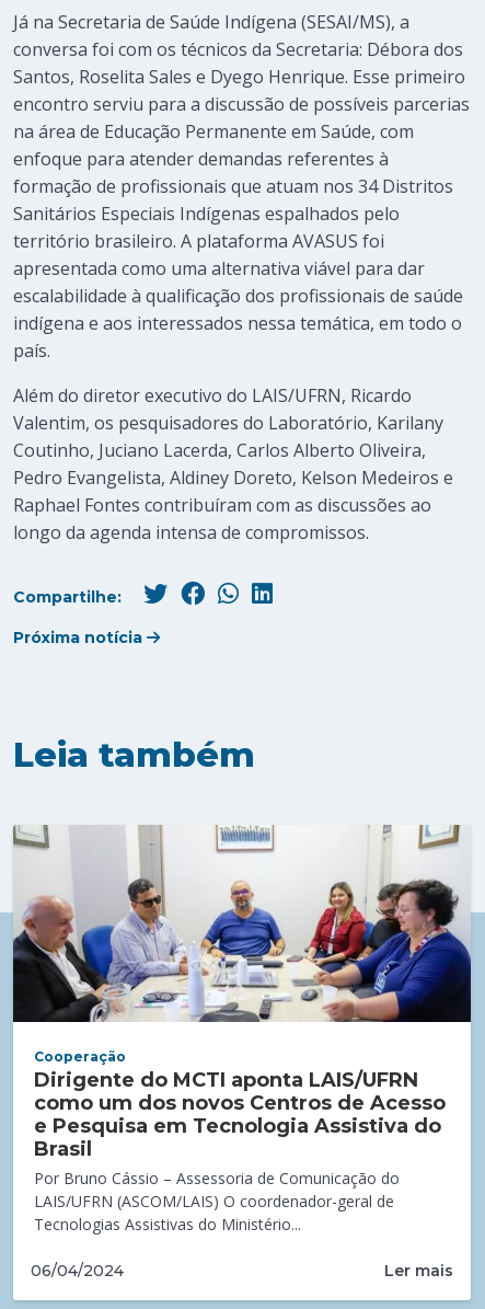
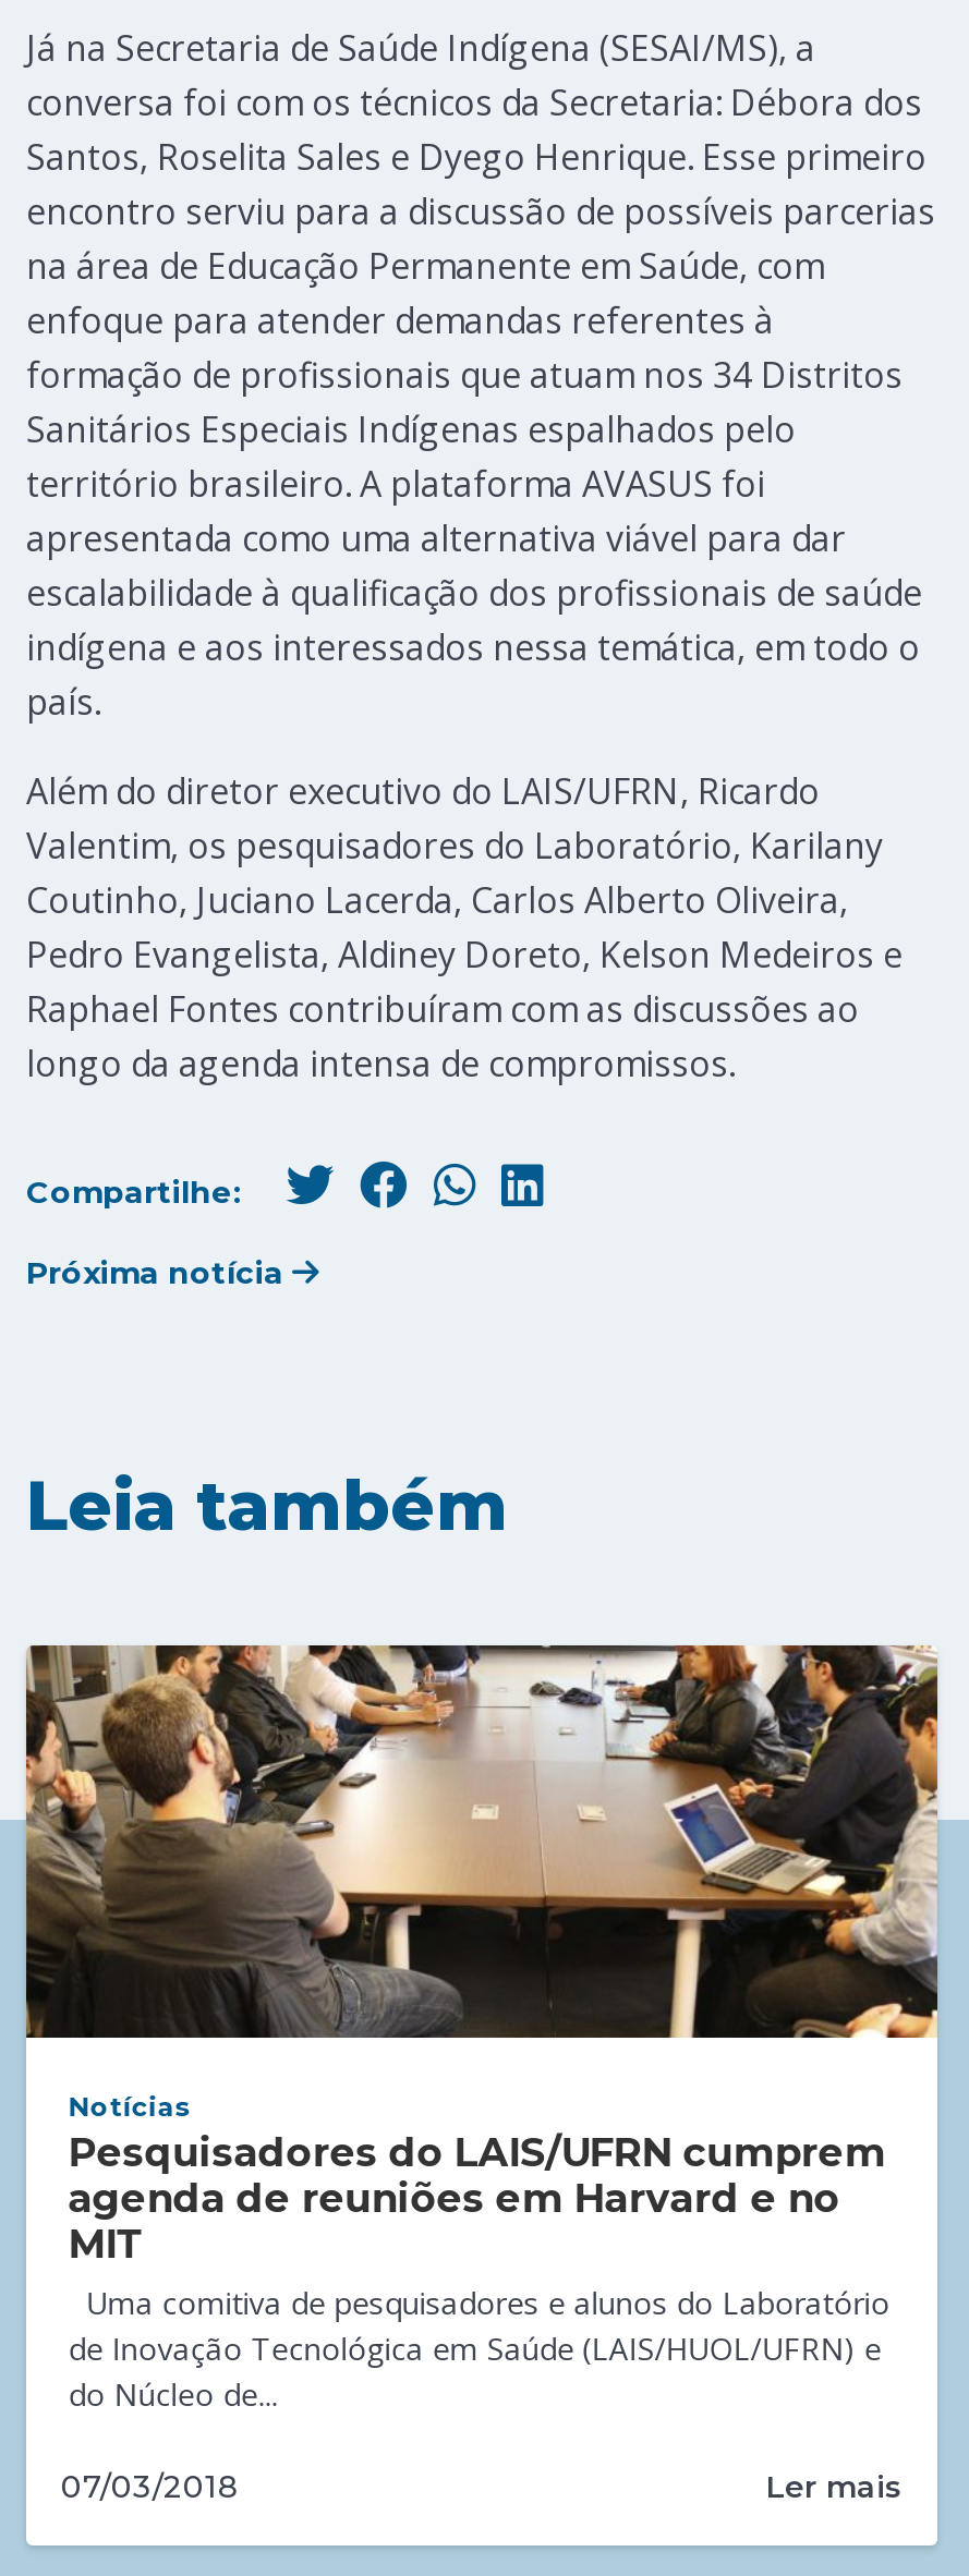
[13,825,472,1235] [image] | Cooperação | Dirigente do MCTI aponta LAIS/UFRN | como um dos novos Centros de Acesso | e Pesquisa em Tecnologia Assistiva do | Brasil | Por Bruno Cássio – Assessoria de Comunicação do | LAIS/UFRN (ASCOM/LAIS) O coordenador-geral de | Tecnologias Assistivas do Ministério... -> [24,1643,940,2416] [image] | Notícias | Pesquisadores do LAIS/UFRN cumprem | agenda de reuniões em Harvard e no | MIT | Uma comitiva de pesquisadores e alunos do Laboratório | de Inovação Tecnológica em Saúde (LAIS/HUOL/UFRN) e | do Núcleo de...
[31,1261,124,1281] 06/04/2024 -> [61,2467,238,2507] 07/03/2018

